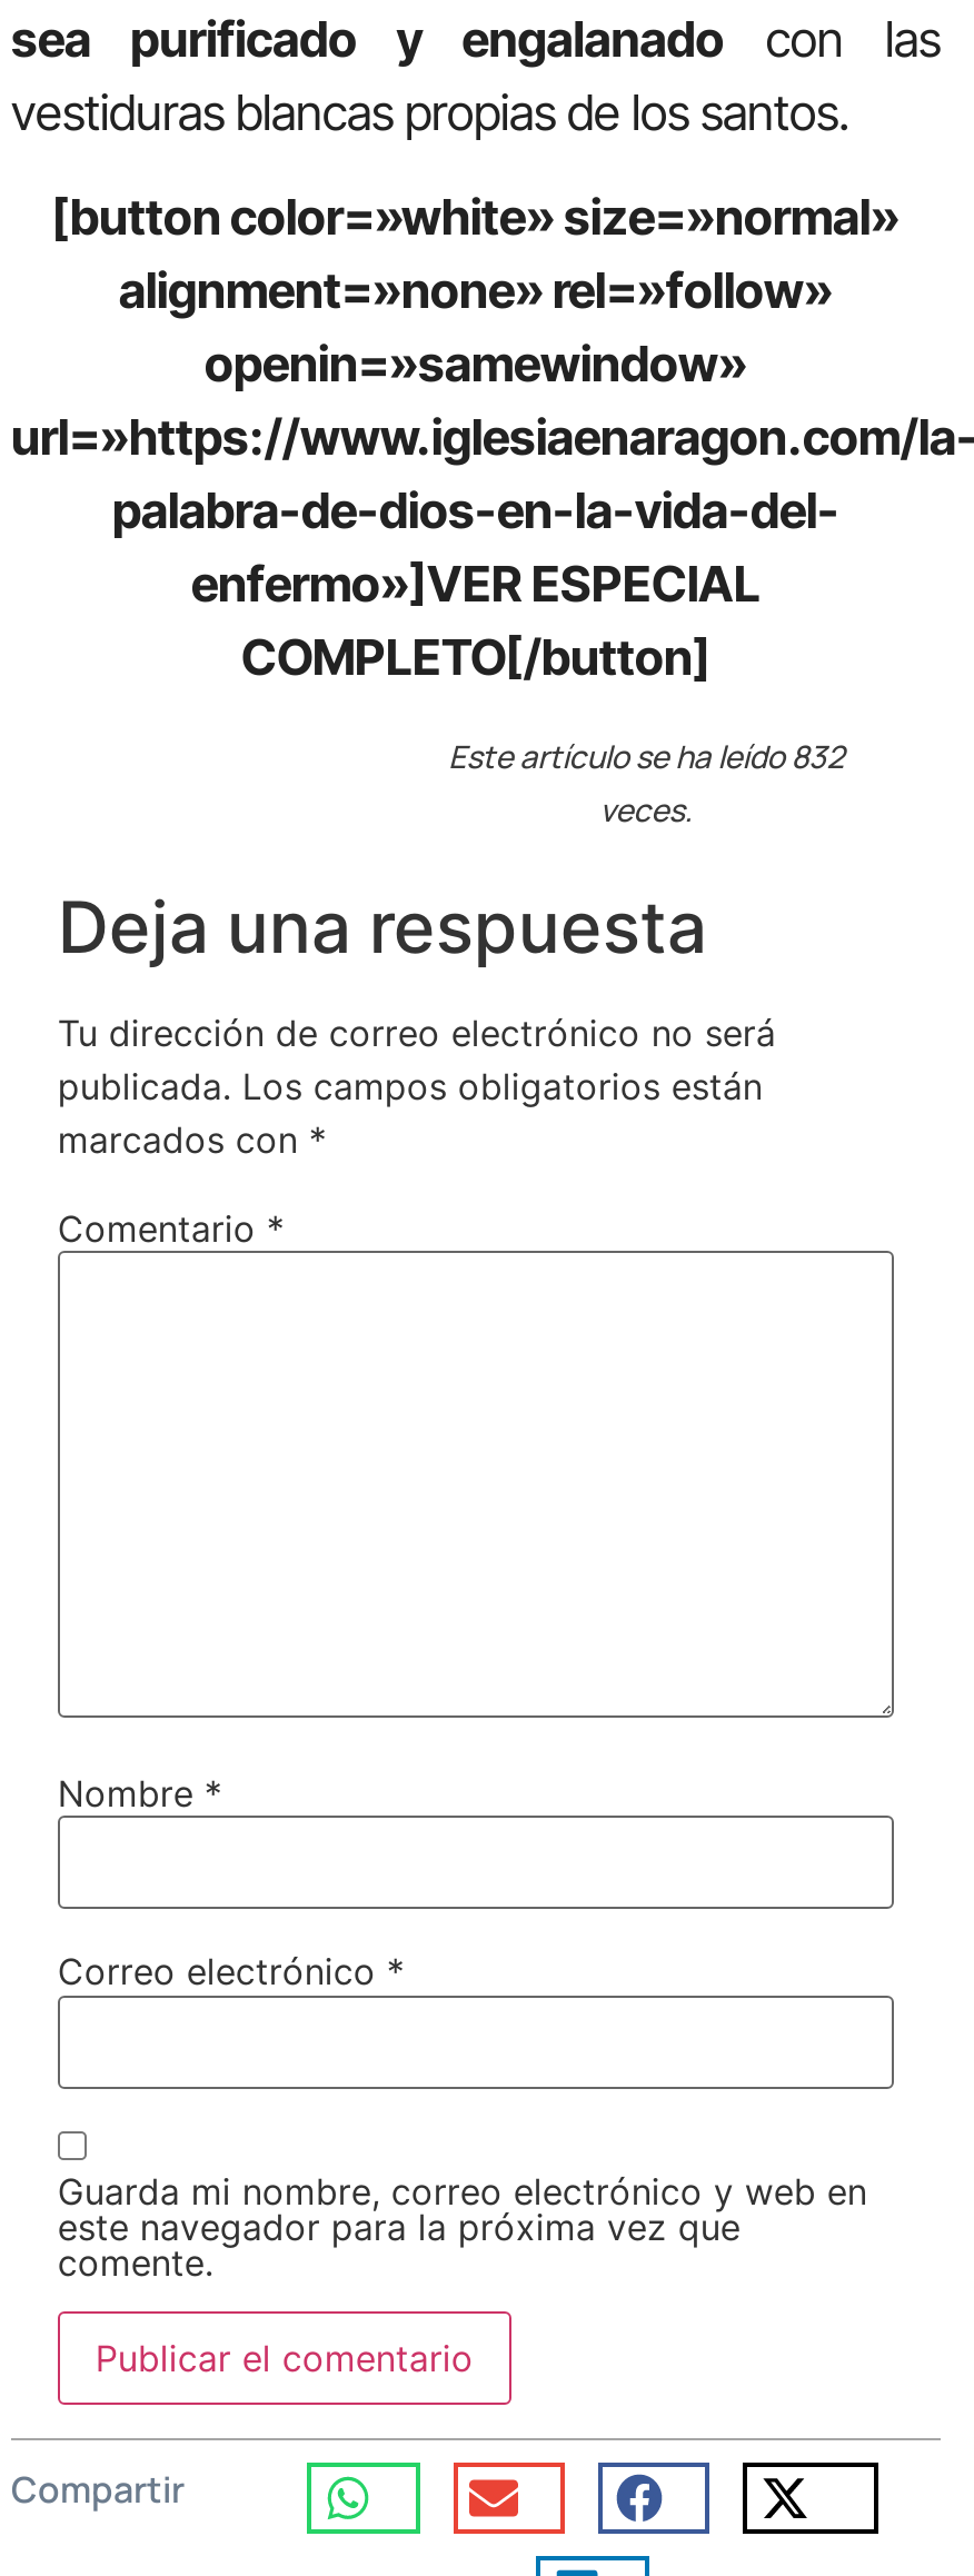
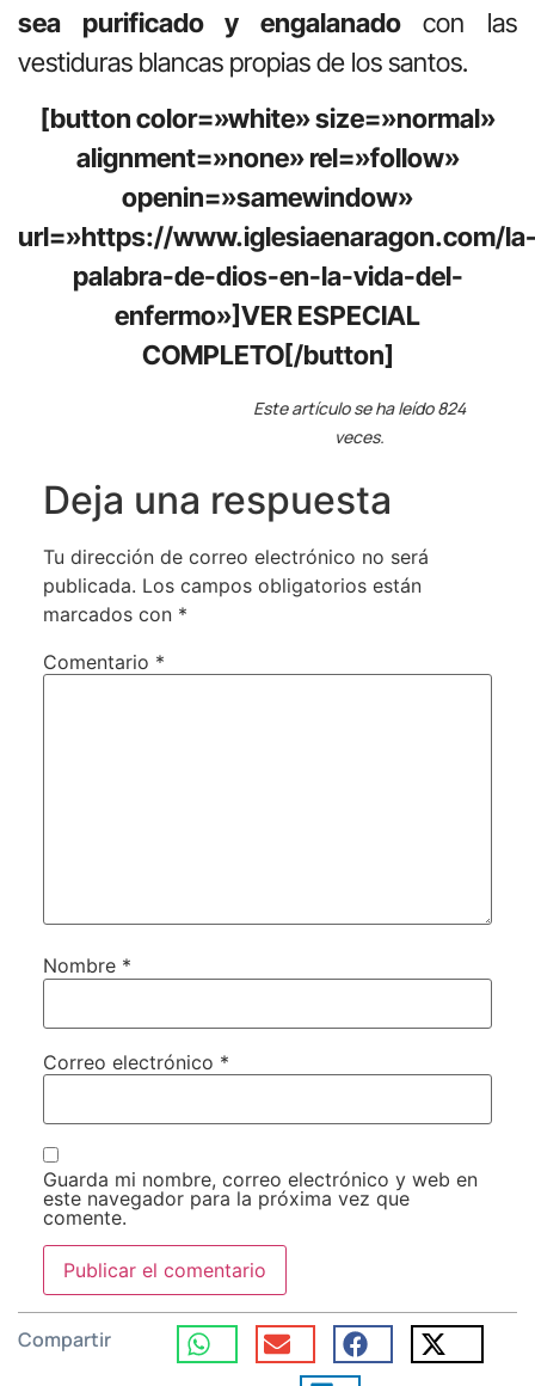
[448,734,844,777] Este artículo se ha leído 832 -> [253,396,465,419] Este artículo se ha leído 824

